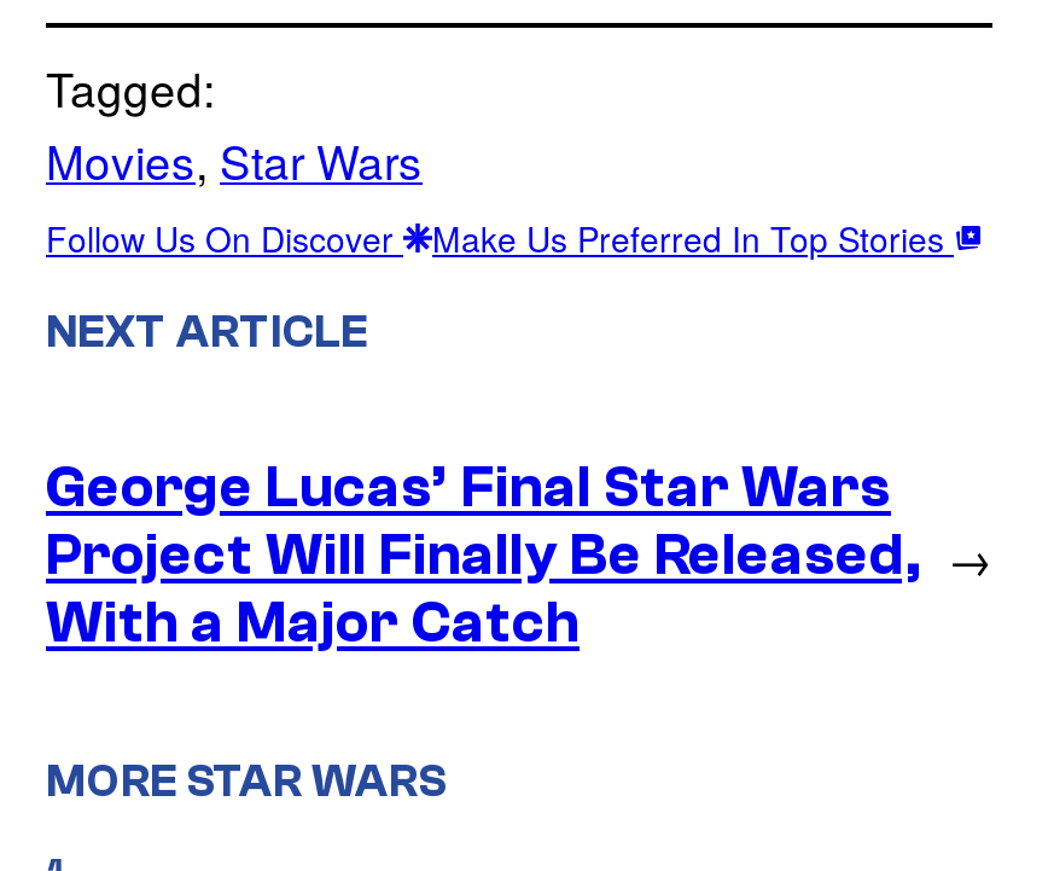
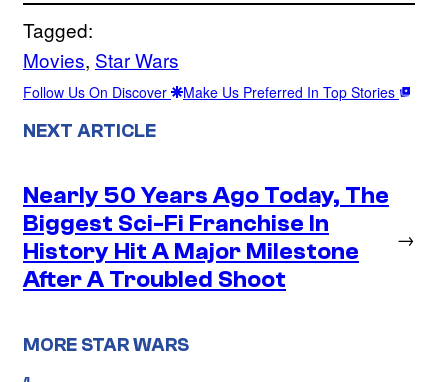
[46,455,922,656] George Lucas’ Final Star Wars | Project Will Finally Be Released, | With a Major Catch -> [23,182,389,293] Nearly 50 Years Ago Today, The | Biggest Sci-Fi Franchise In | History Hit A Major Milestone | After A Troubled Shoot

